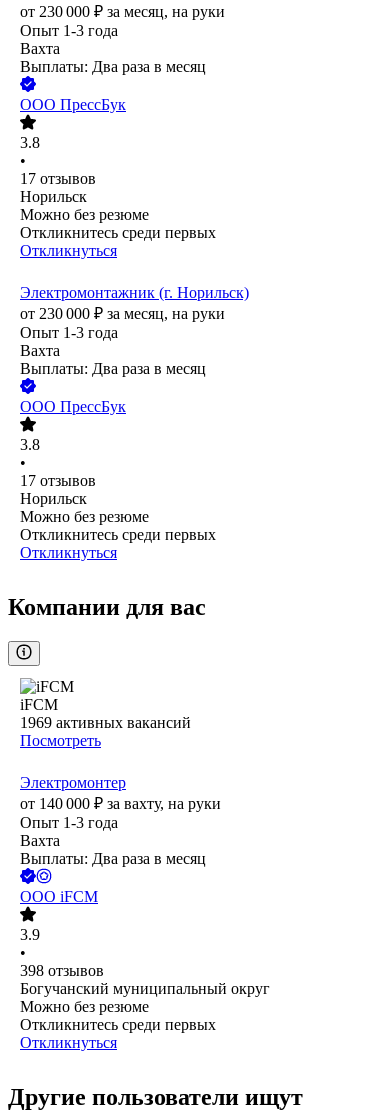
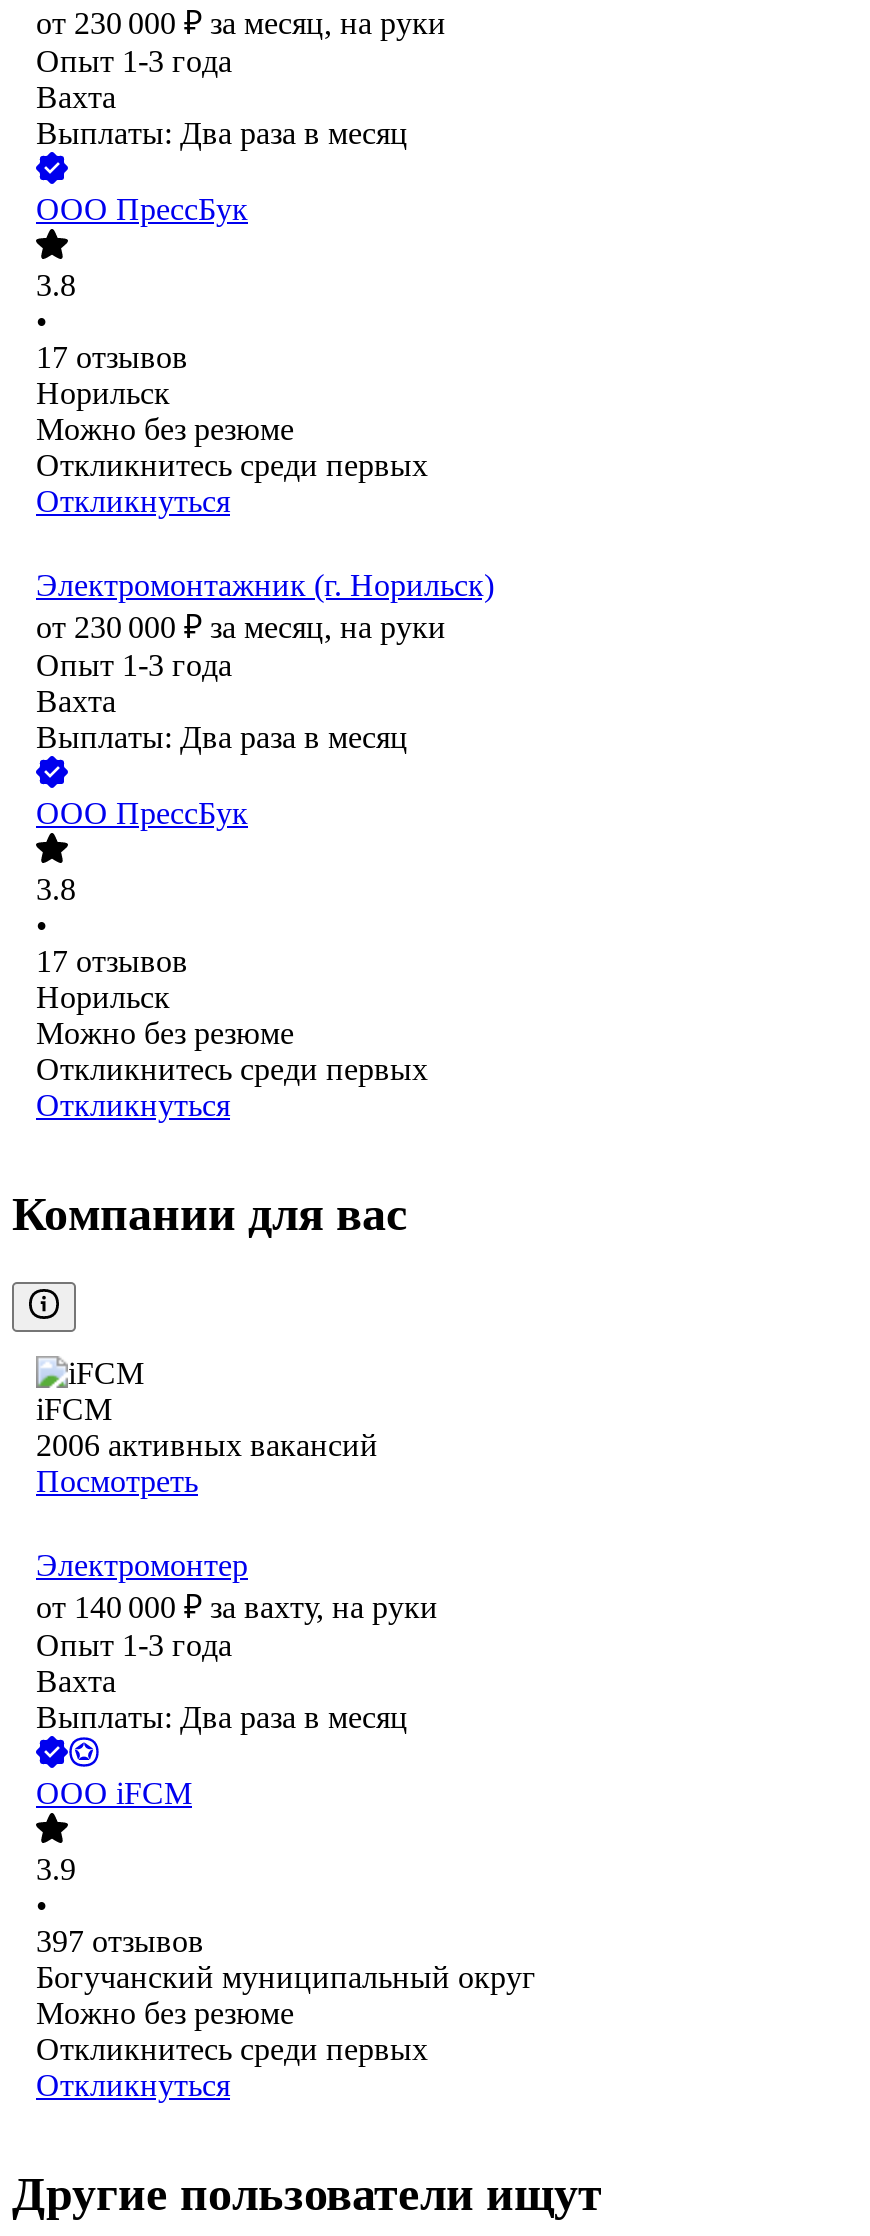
[20,714,191,731] 1969 активных вакансий -> [36,1429,378,1463] 2006 активных вакансий
[20,962,104,979] 398 отзывов -> [36,1925,204,1959] 397 отзывов

